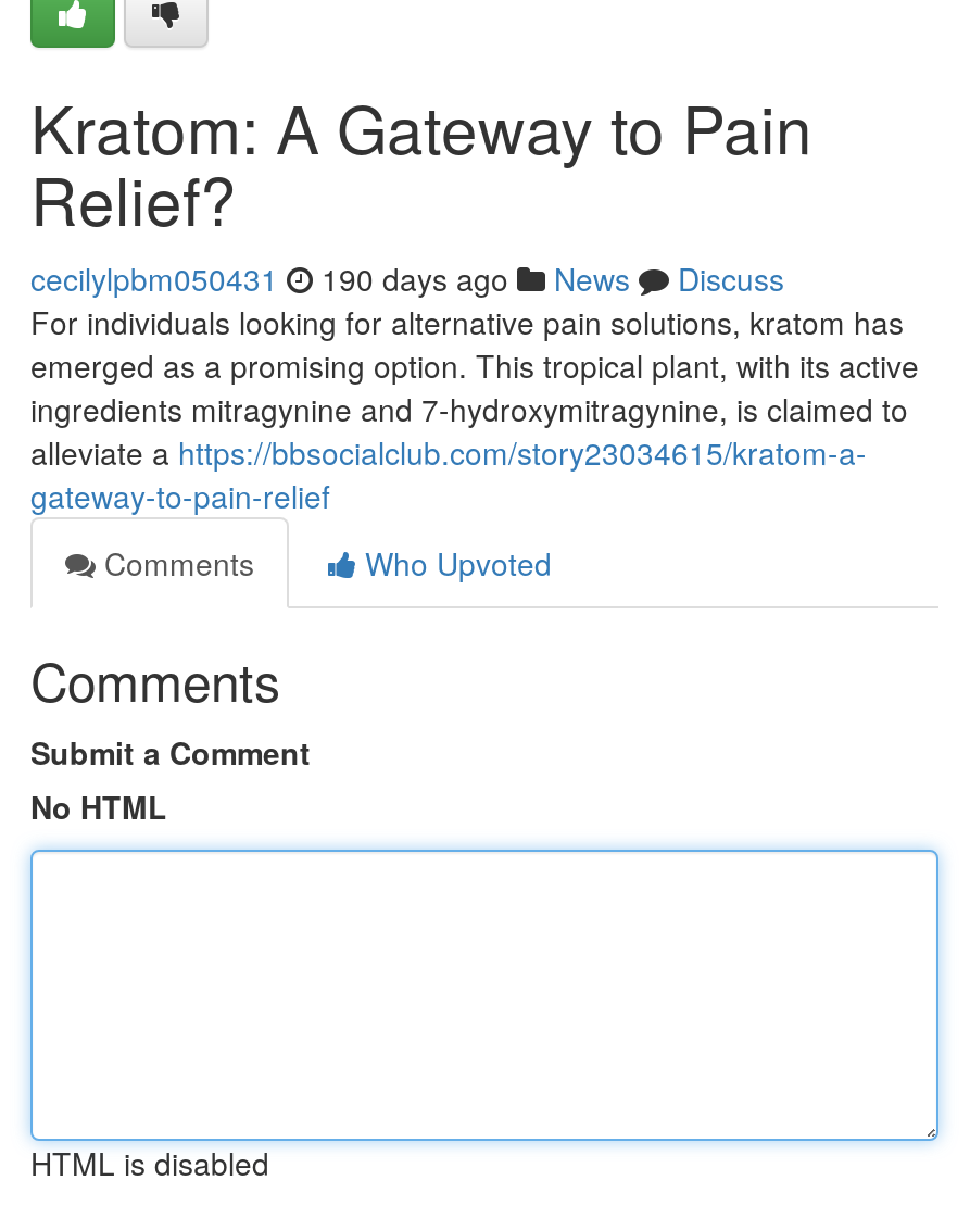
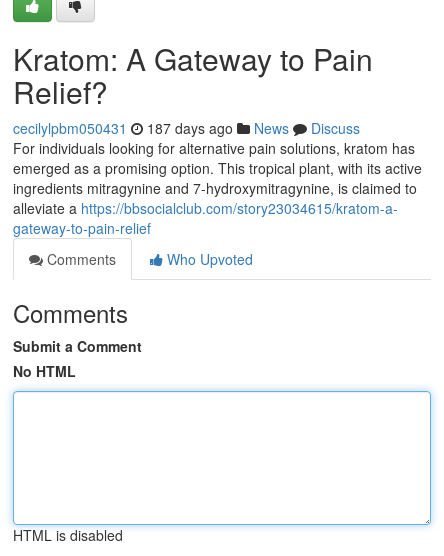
[30,256,784,300] cecilylpbm050431 190 days ago News Discuss -> [13,118,360,138] cecilylpbm050431 187 days ago News Discuss

